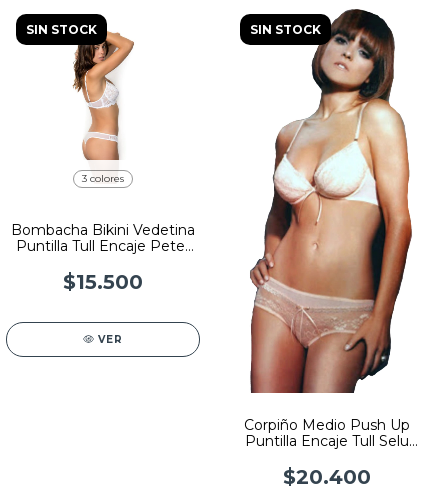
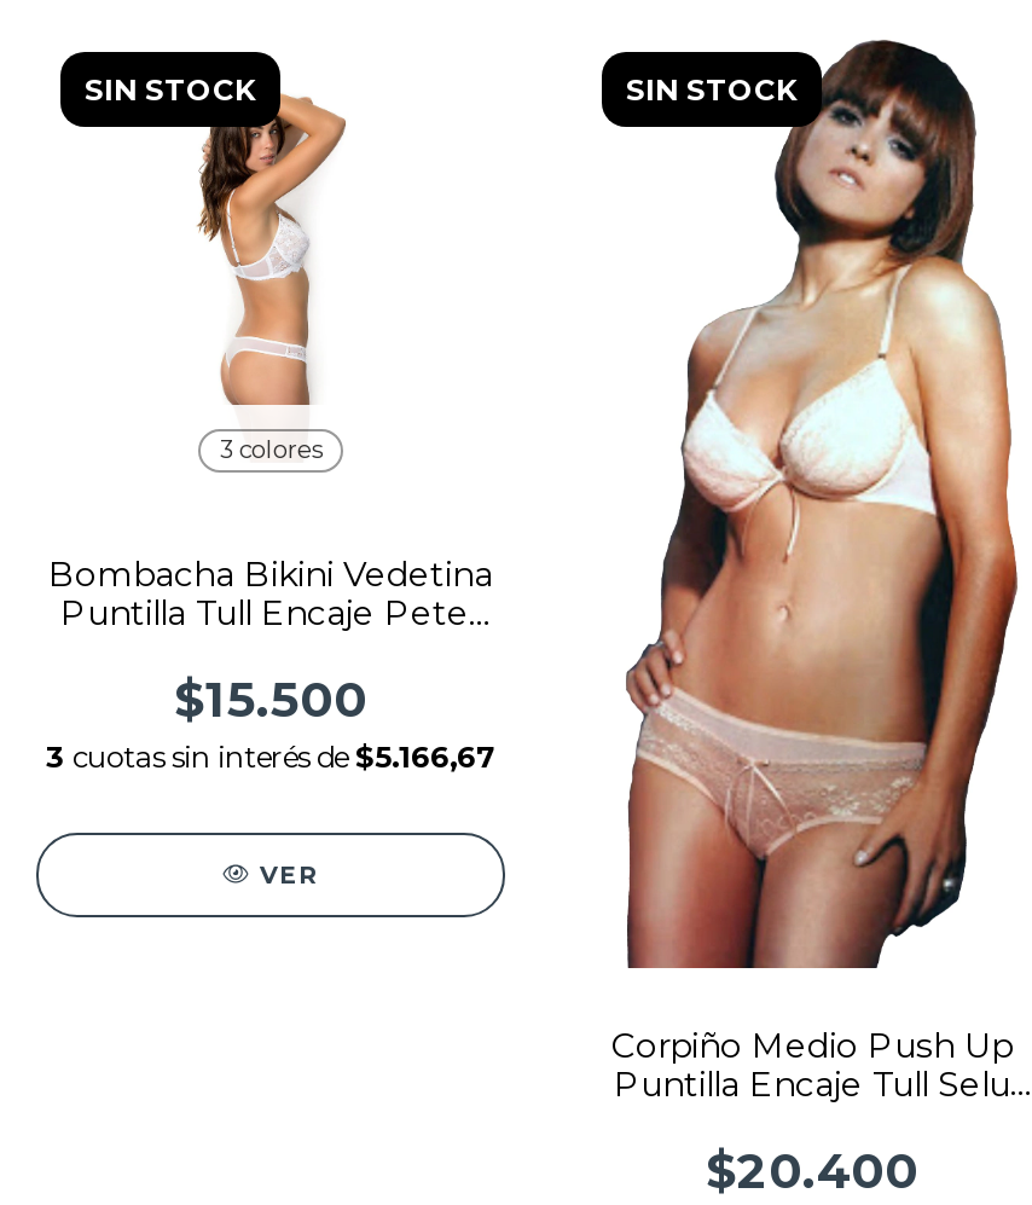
none -> [46,739,495,775] 3 cuotas sin interés de $5.166,67

